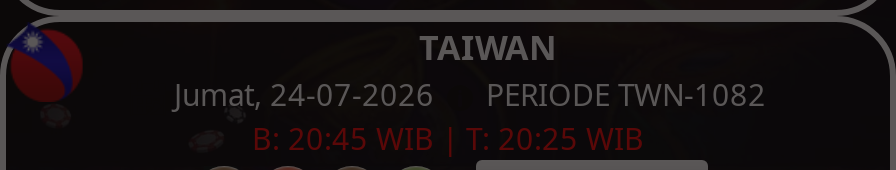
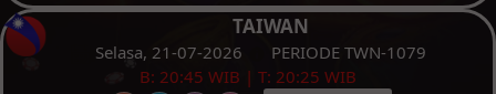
[174,73,766,113] Jumat, 24-07-2026 | PERIODE TWN-1082 -> [95,41,426,63] Selasa, 21-07-2026 | PERIODE TWN-1079

